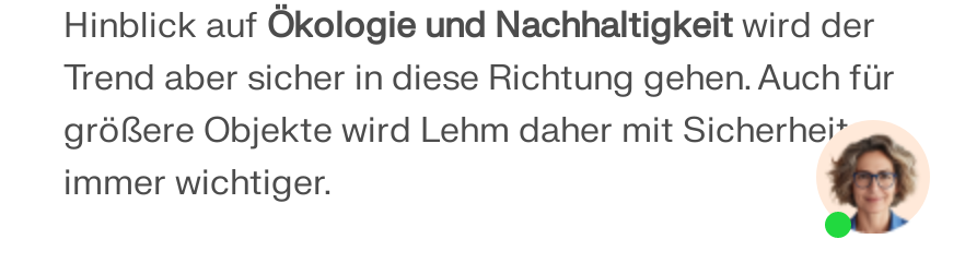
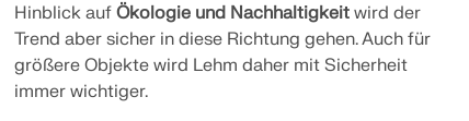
[816,120,930,240] [image] -> none

